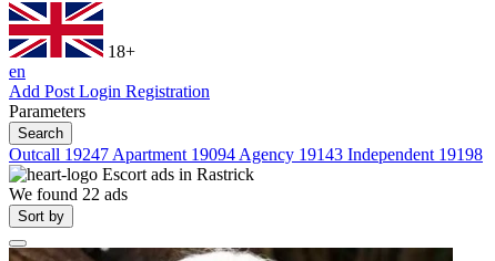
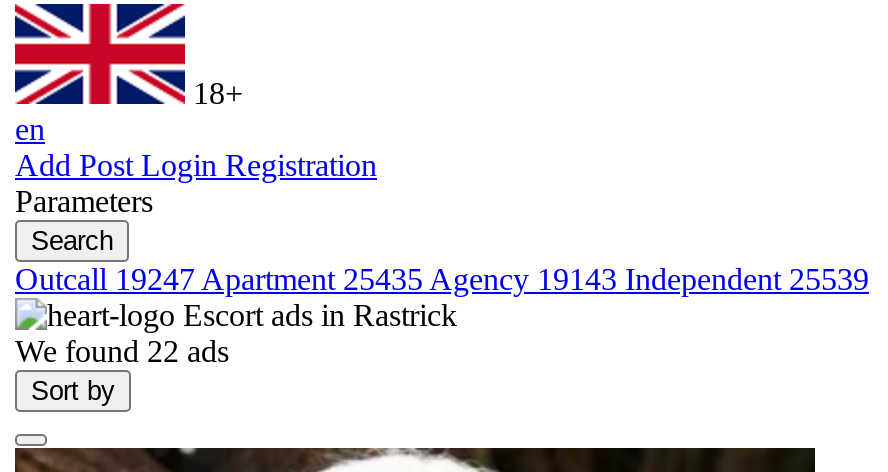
[9,145,483,164] Outcall19247 Apartment 19094 Agency 19143 Independent 19198 -> [15,262,869,296] Outcall19247 Apartment 25435 Agency 19143 Independent 25539

